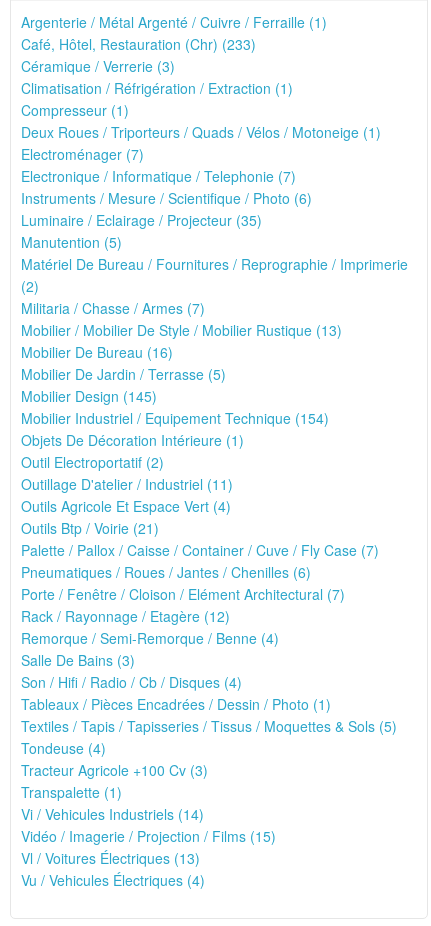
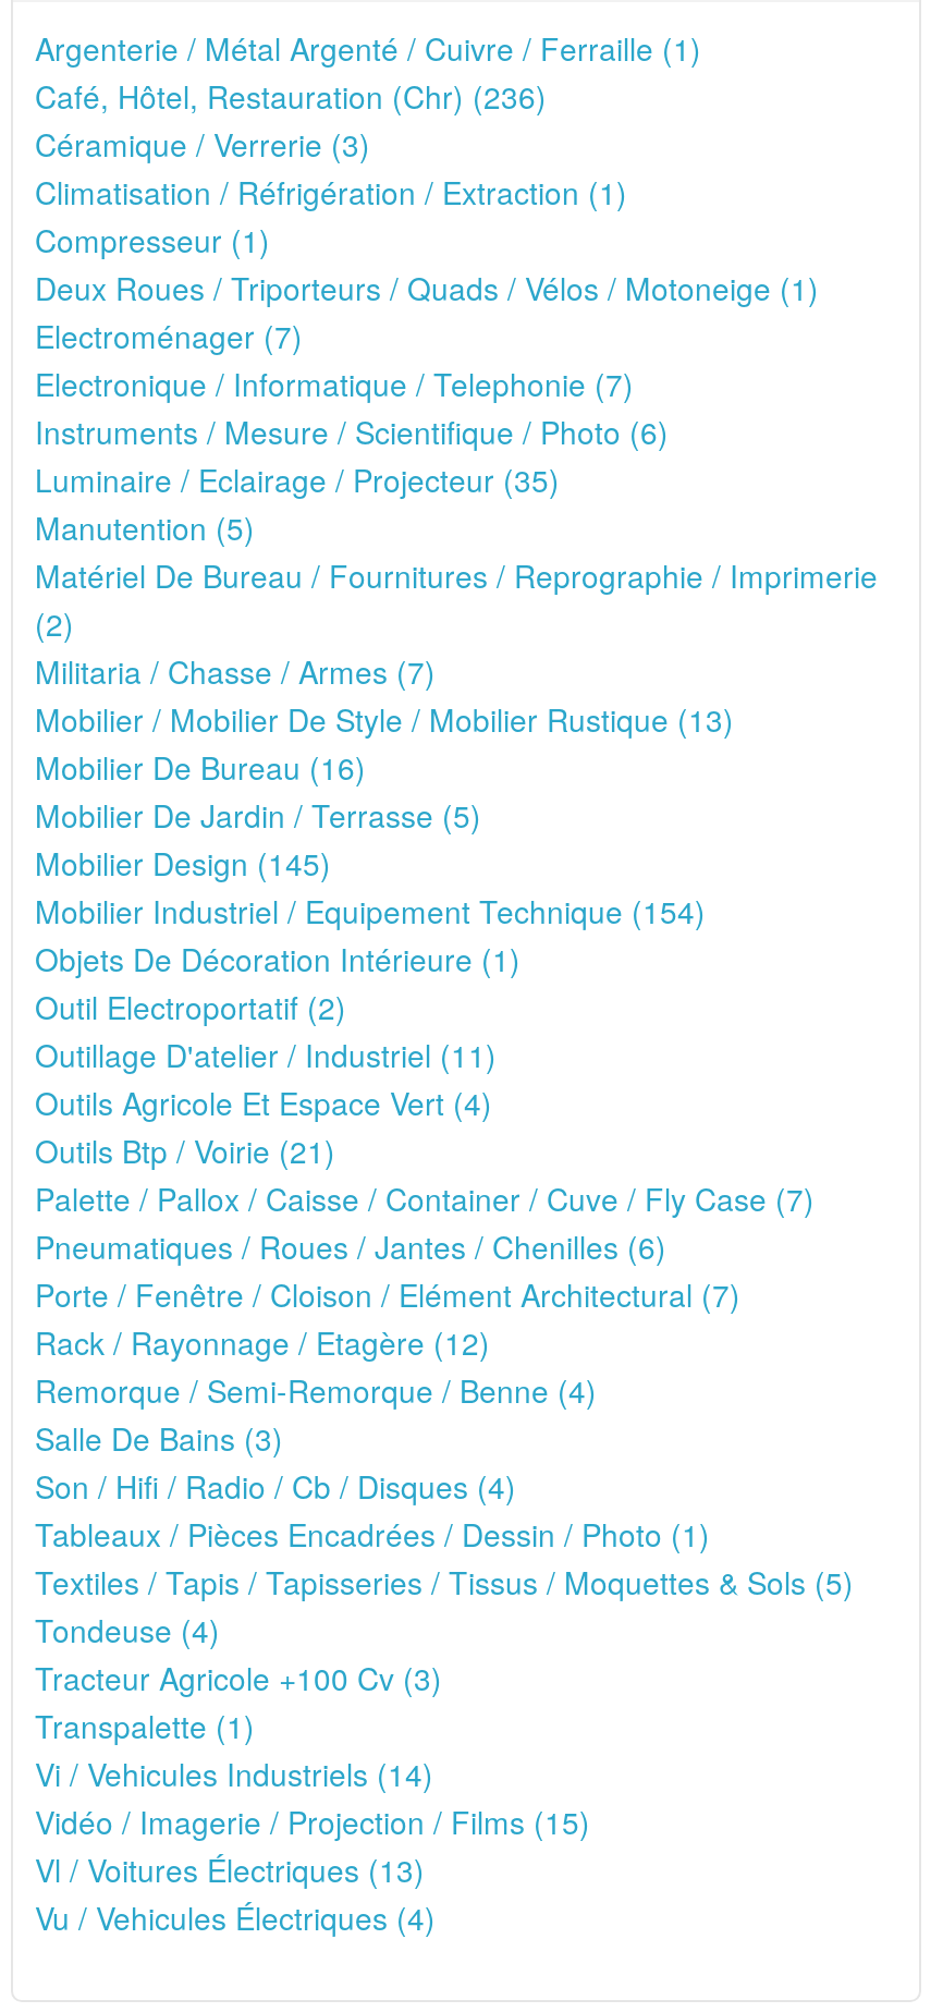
[21,34,256,54] Café, Hôtel, Restauration (Chr) (233) -> [35,74,547,118] Café, Hôtel, Restauration (Chr) (236)

